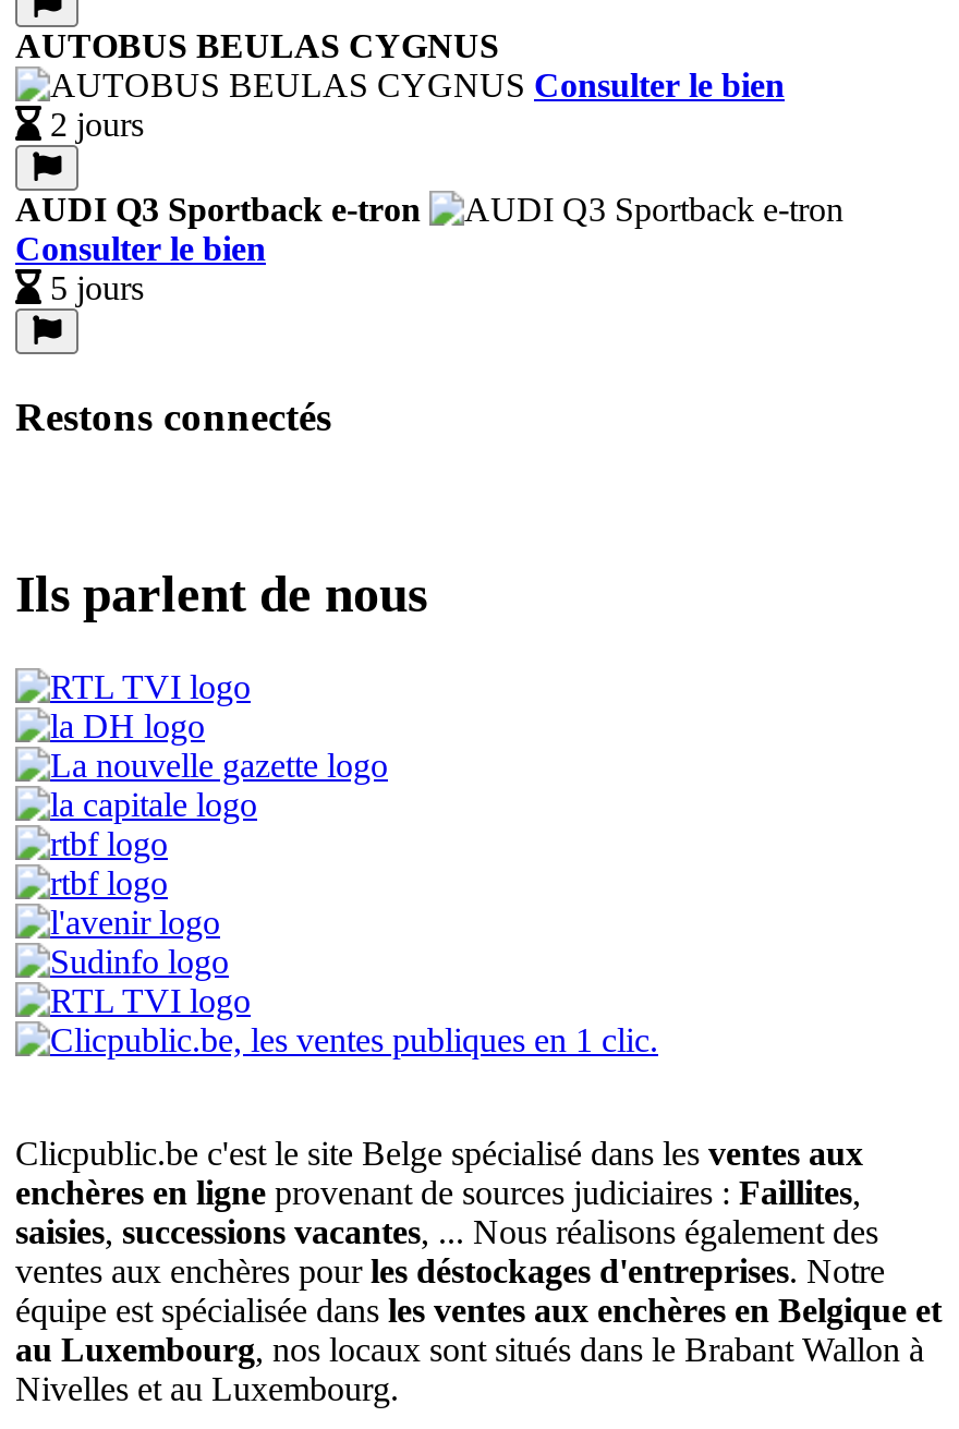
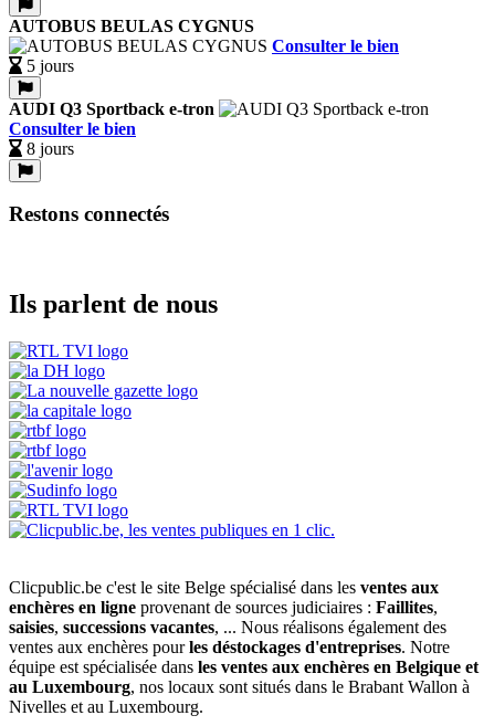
[50,105,144,142] 2 jours -> [27,56,74,75] 5 jours
[50,268,144,305] 5 jours -> [27,139,74,158] 8 jours

